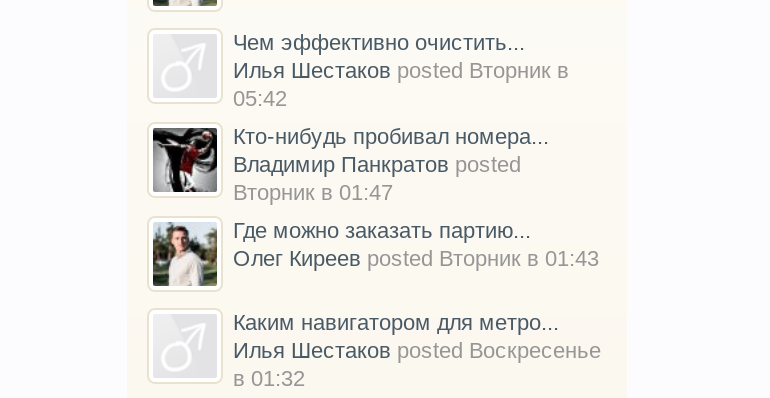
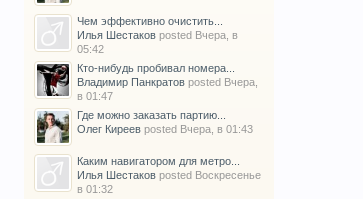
[233,58,569,82] Илья Шестаков posted Вторник в -> [77,29,238,41] Илья Шестаков posted Вчера, в
[233,152,521,204] Владимир Панкратов posted | Вторник в 01:47 -> [77,76,258,102] Владимир Панкратов posted Вчера, | в 01:47
[233,246,599,270] Олег Киреев posted Вторник в 01:43 -> [77,123,253,135] Олег Киреев posted Вчера, в 01:43

